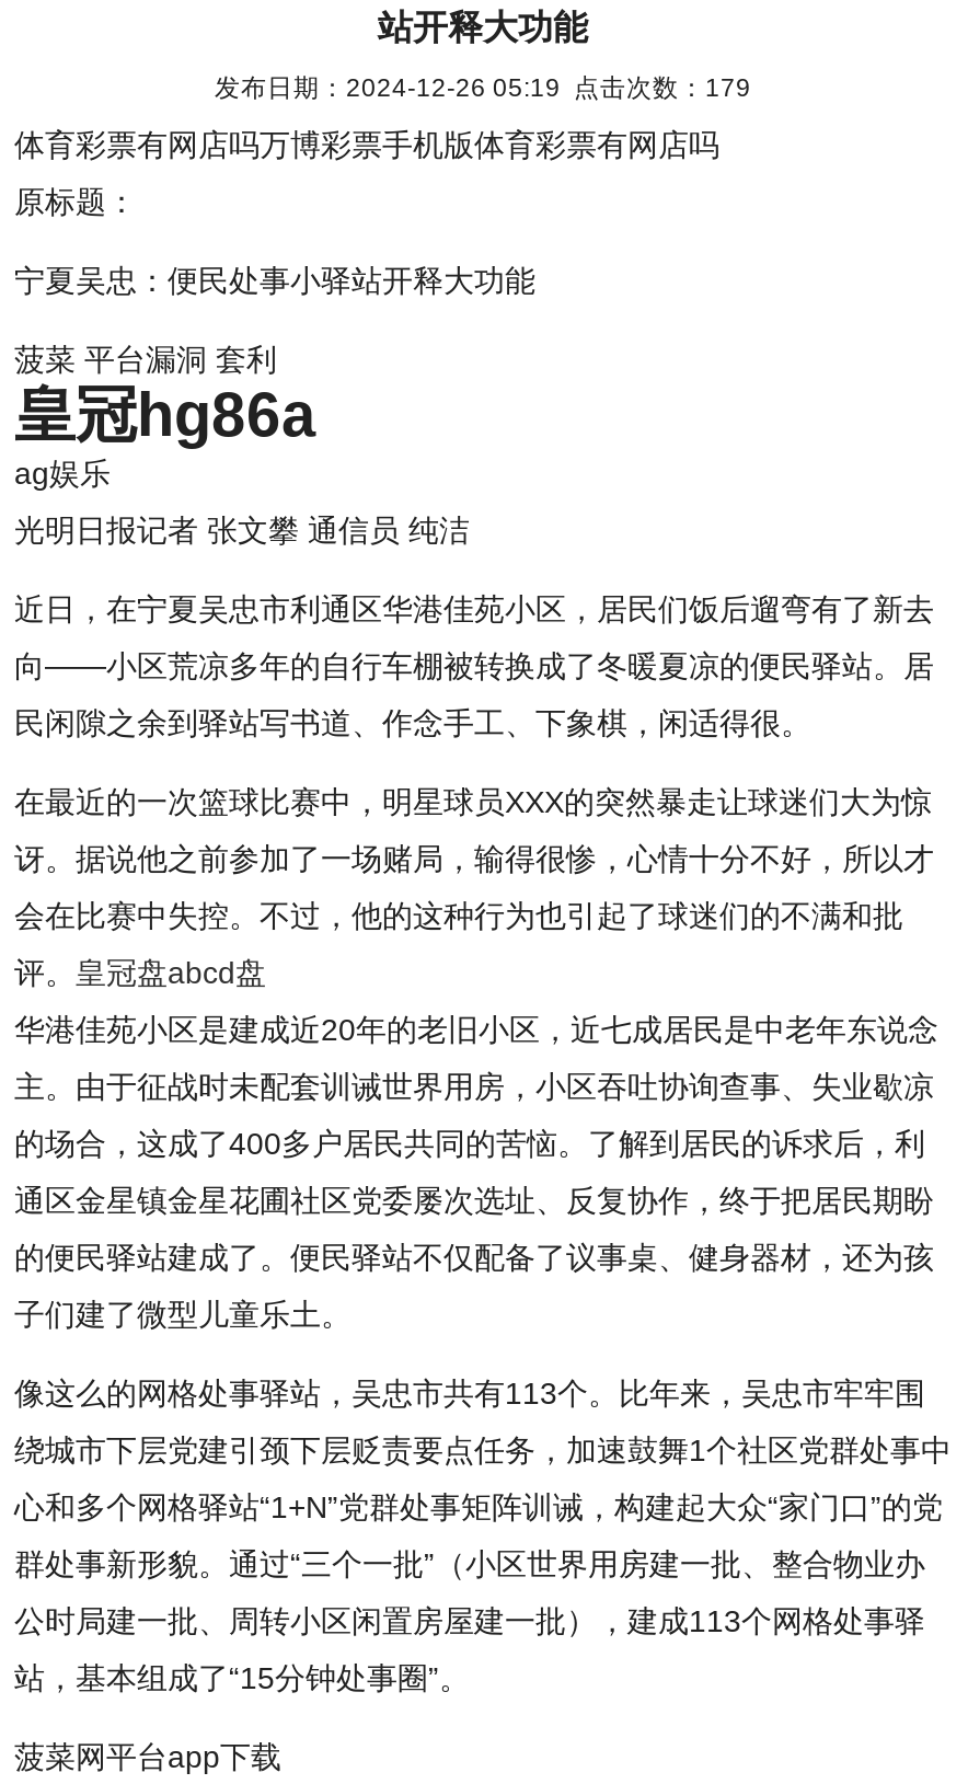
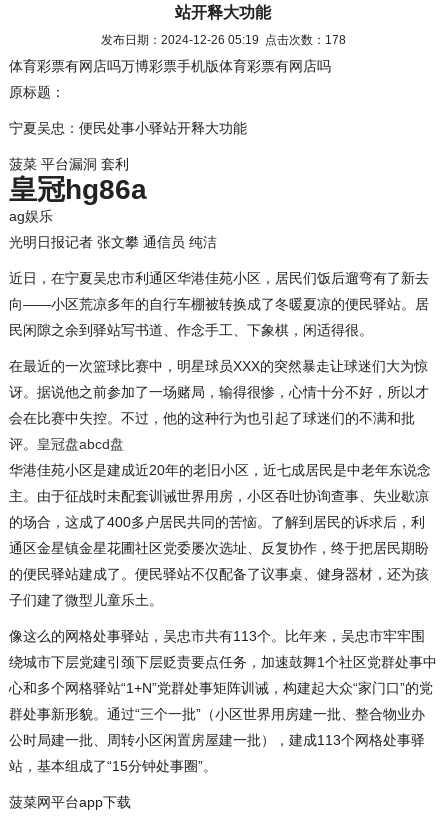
[215,72,751,101] 发布日期：2024-12-26 05:19 点击次数：179 -> [100,33,345,46] 发布日期：2024-12-26 05:19 点击次数：178

